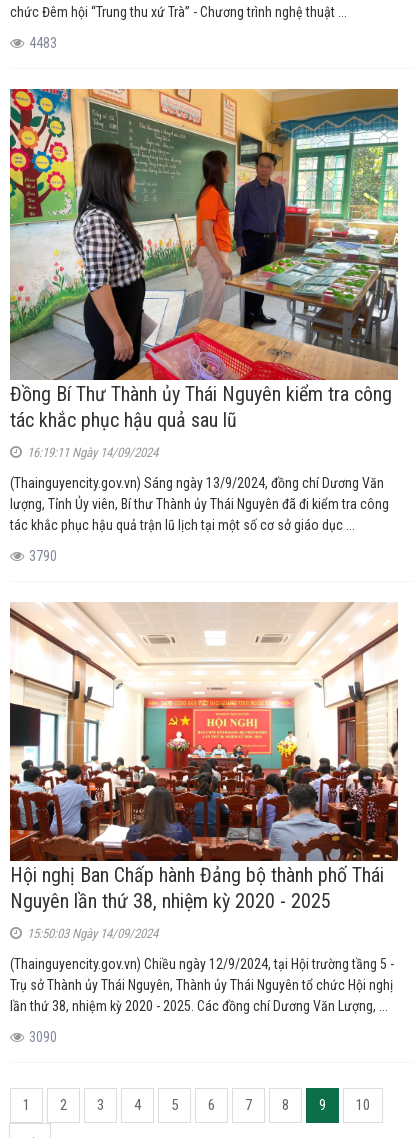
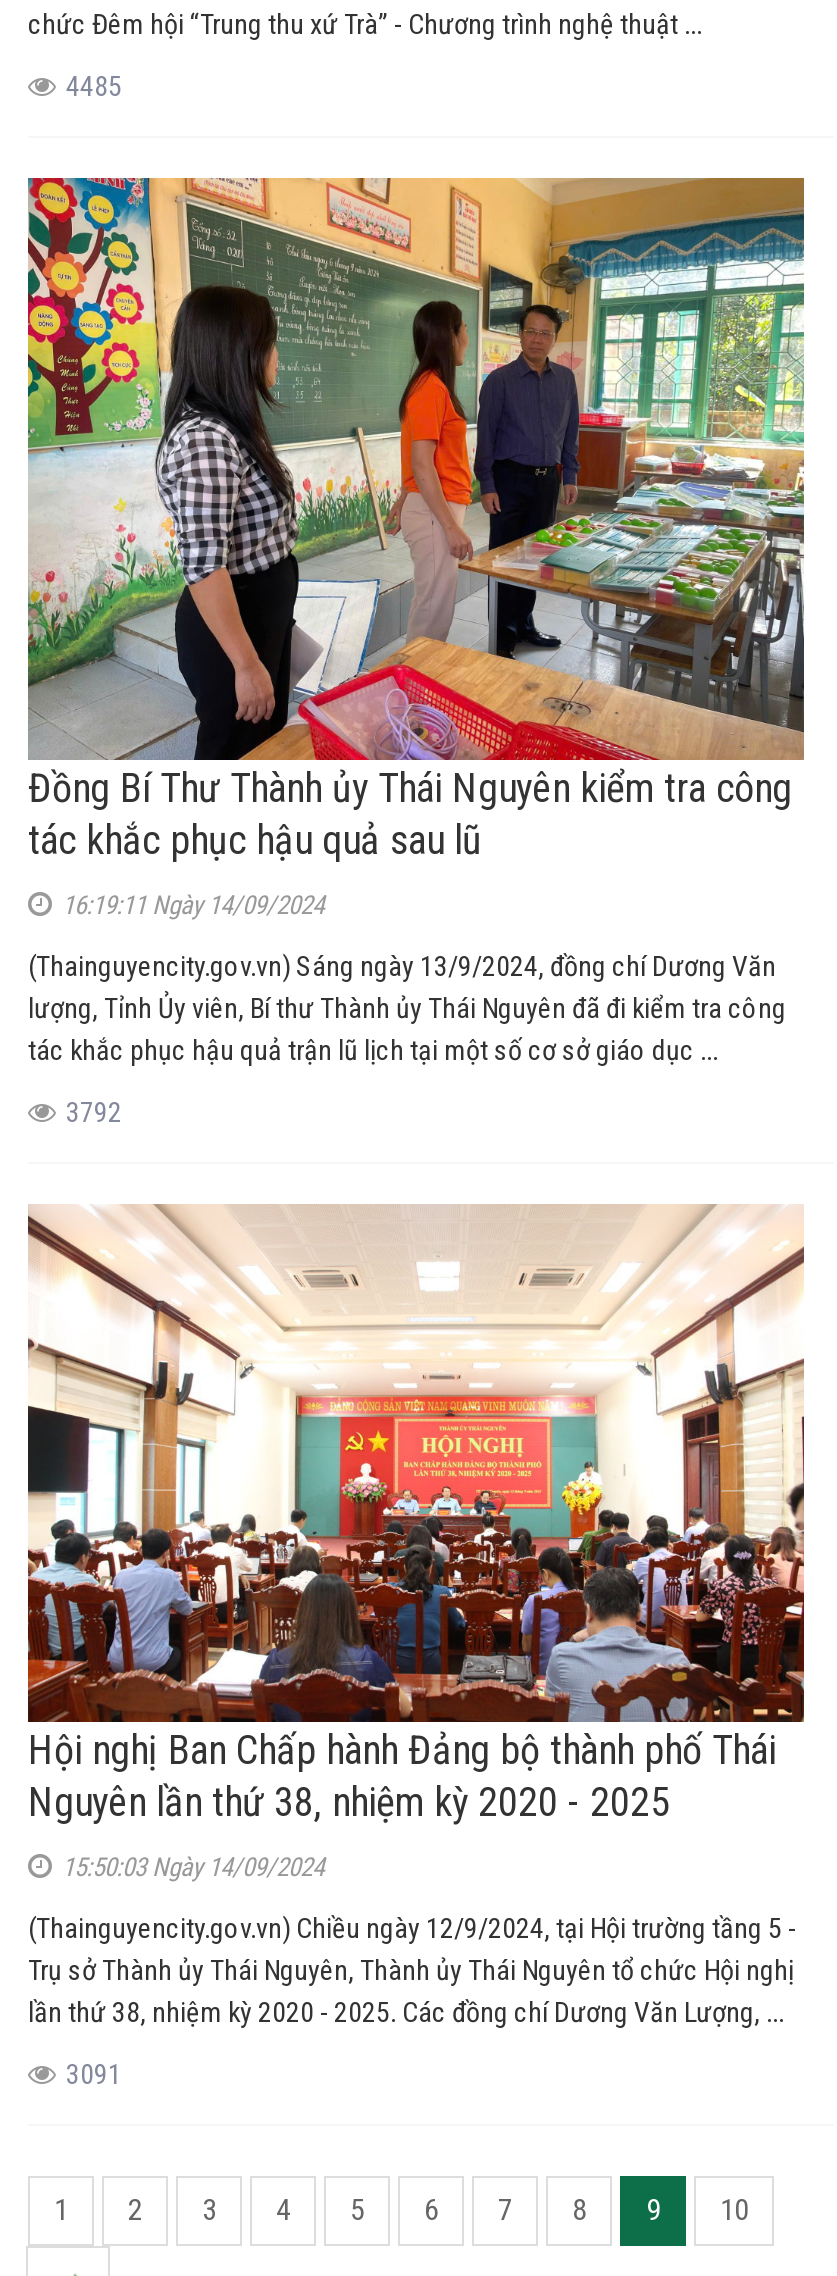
[29,35,57,51] 4483 -> [66,70,122,102] 4485
[29,548,57,564] 3790 -> [66,1096,122,1128] 3792
[29,1028,57,1044] 3090 -> [66,2057,122,2089] 3091

